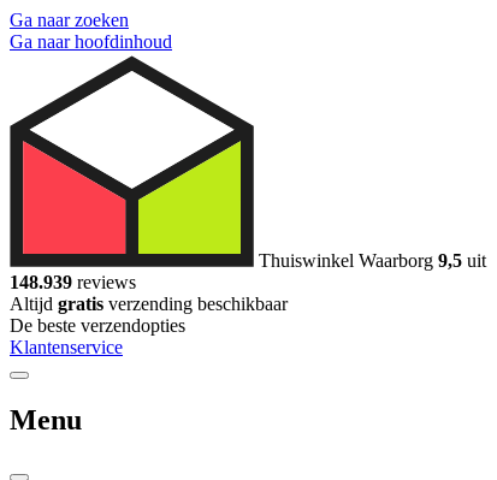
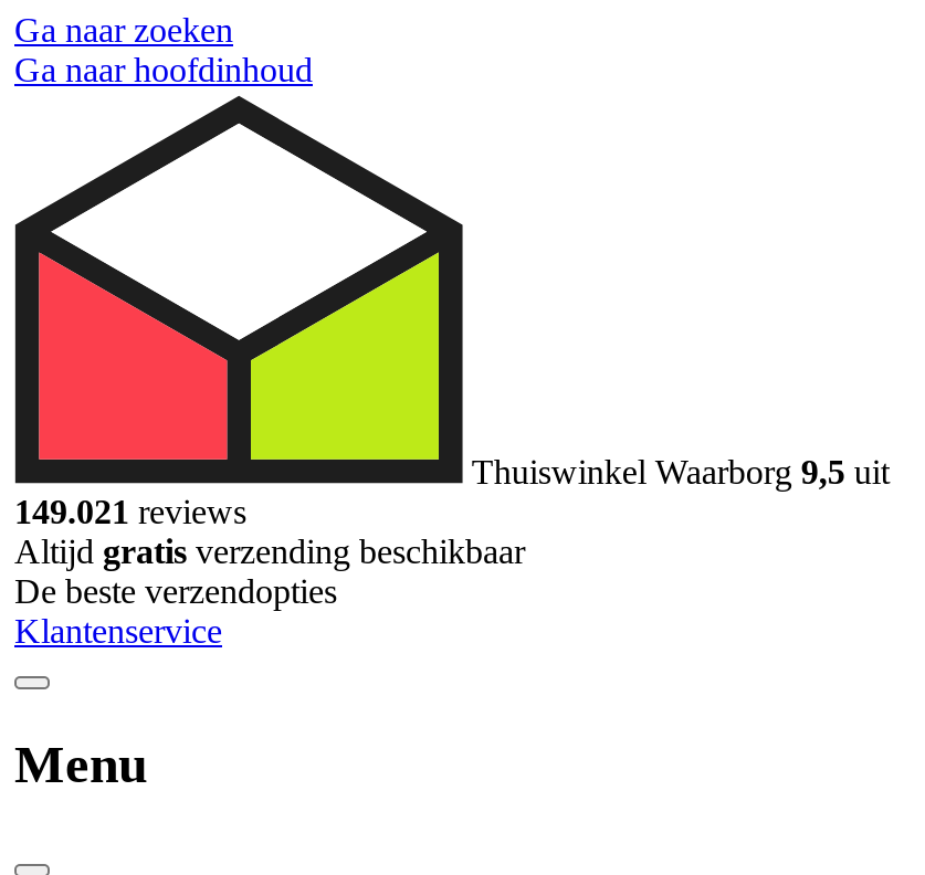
[10,272,136,292] 148.939 reviews -> [14,493,246,530] 149.021 reviews

